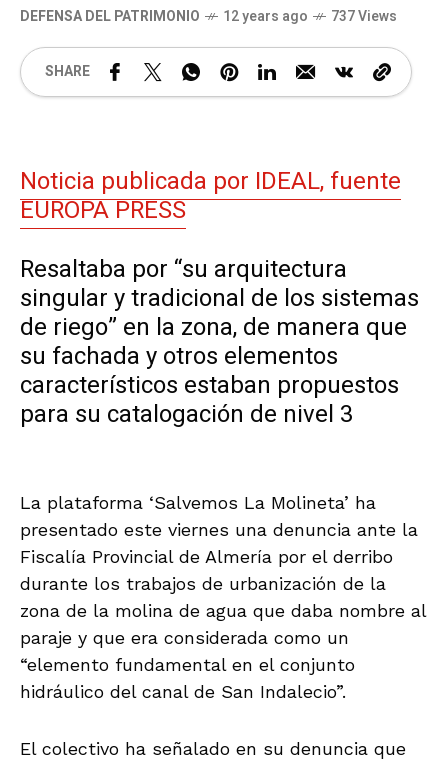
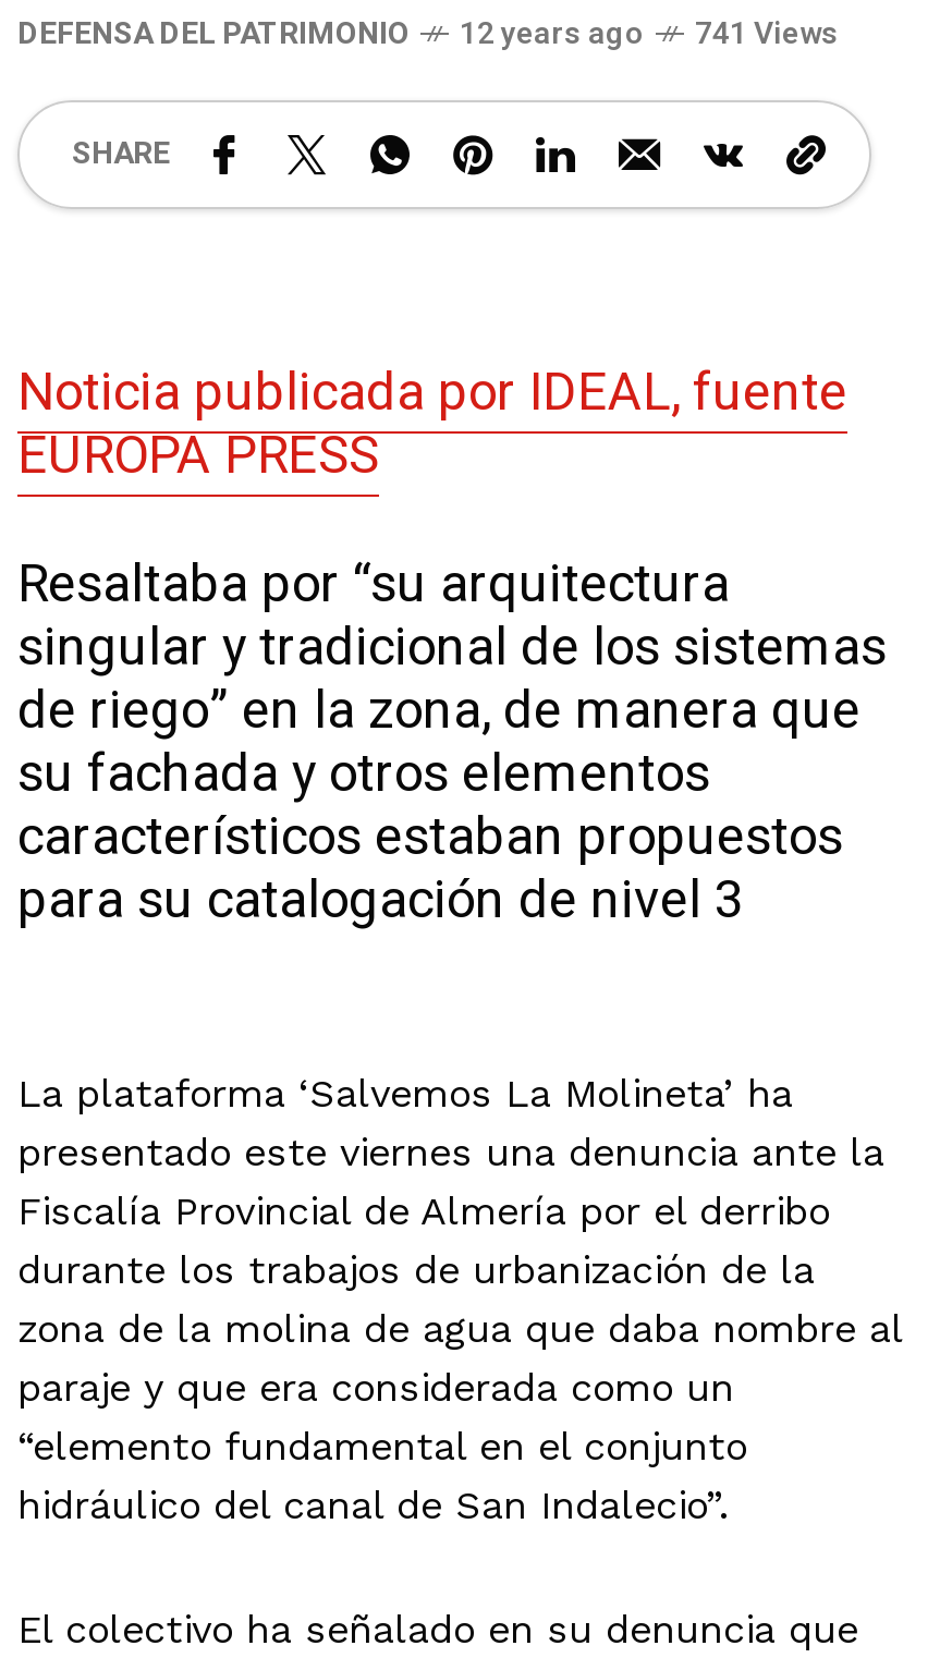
[20,6,397,27] DEFENSA DEL PATRIMONIO 12 years ago 737 Views -> [17,10,839,56] DEFENSA DEL PATRIMONIO 12 years ago 741 Views

